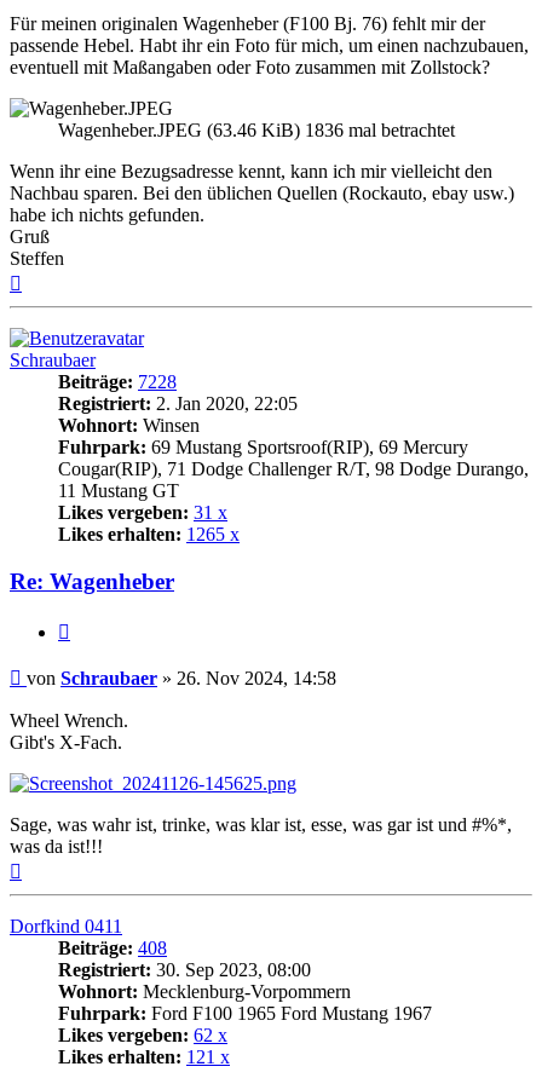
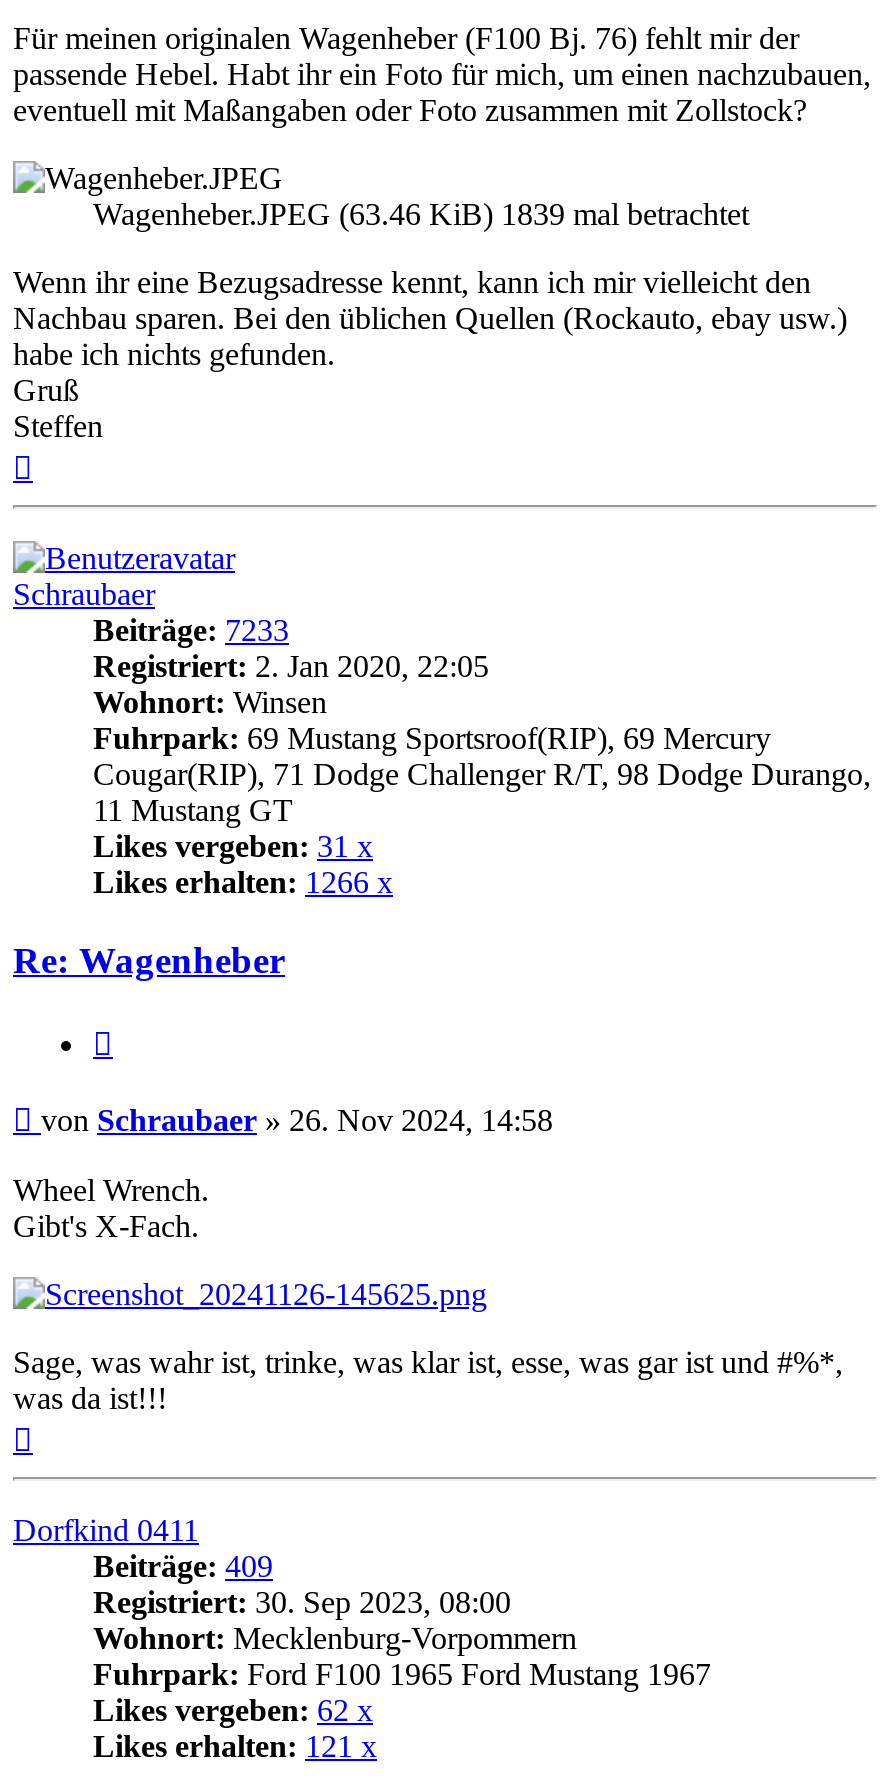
[58,120,455,141] Wagenheber.JPEG (63.46 KiB) 1836 mal betrachtet -> [93,197,749,231] Wagenheber.JPEG (63.46 KiB) 1839 mal betrachtet
[58,372,177,392] Beiträge: 7228 -> [93,613,289,647] Beiträge: 7233
[58,524,240,545] Likes erhalten: 1265 x -> [93,865,393,899] Likes erhalten: 1266 x
[58,937,167,958] Beiträge: 408 -> [93,1548,273,1582] Beiträge: 409

